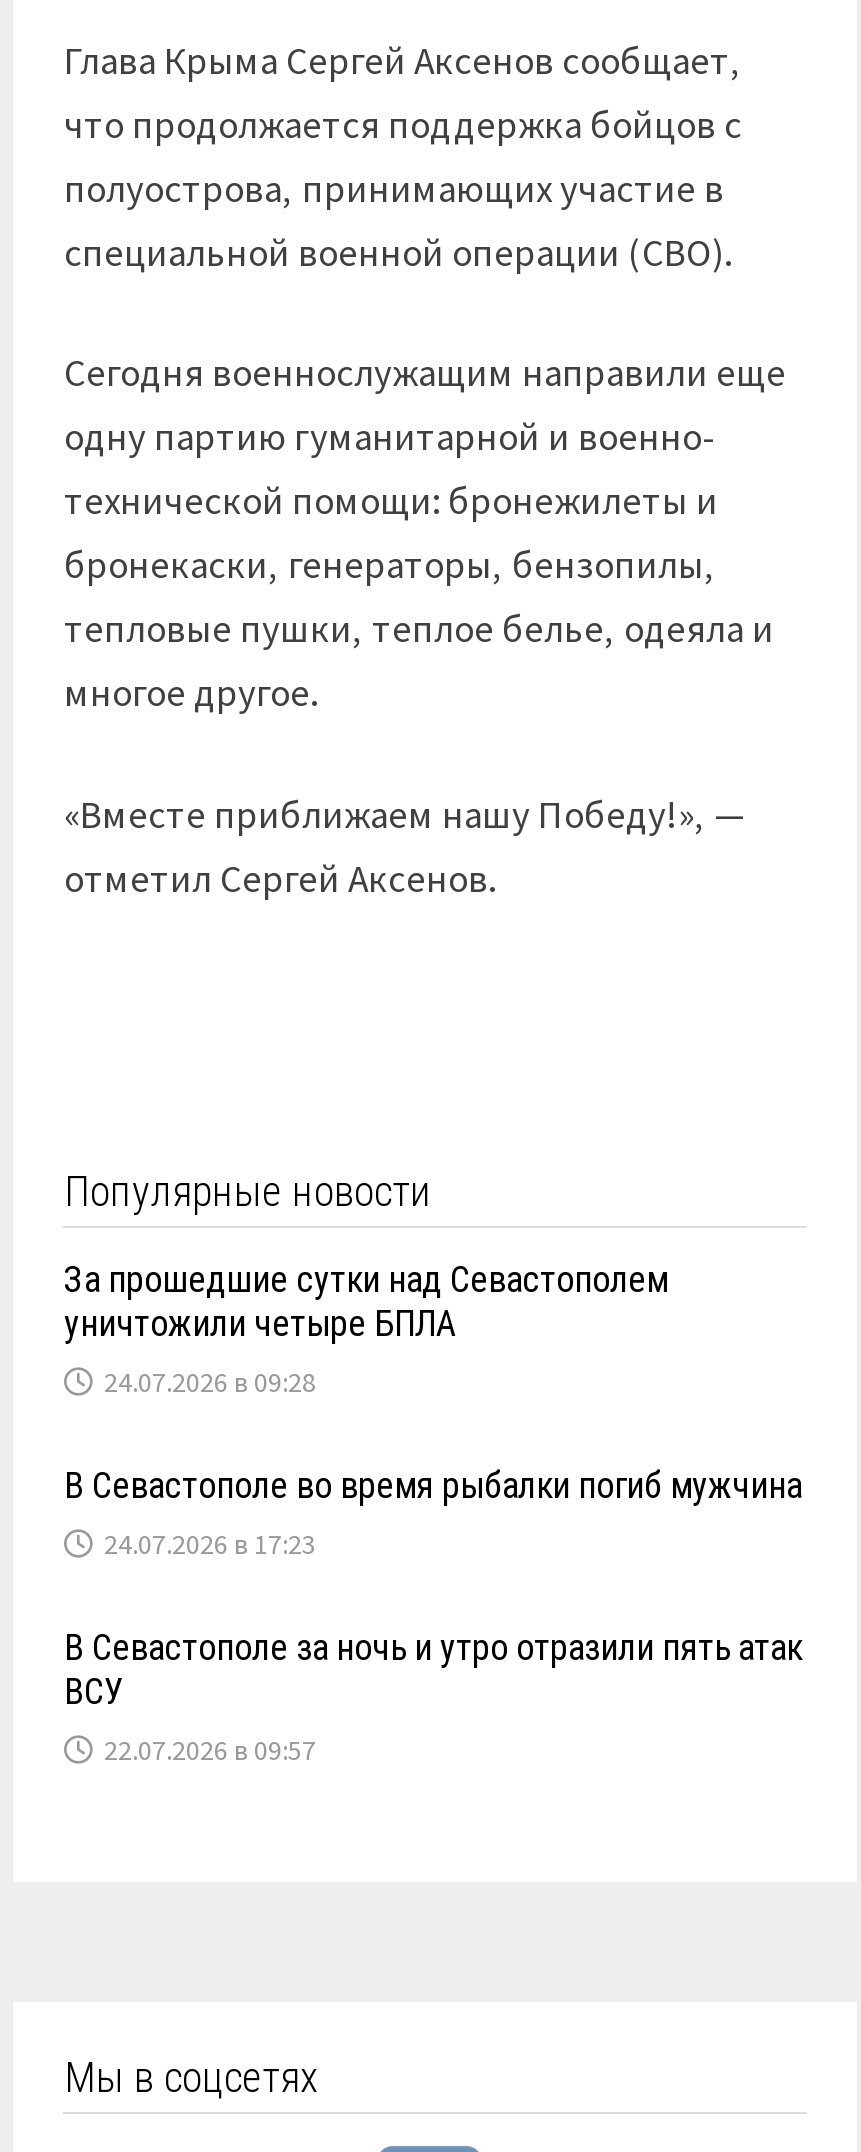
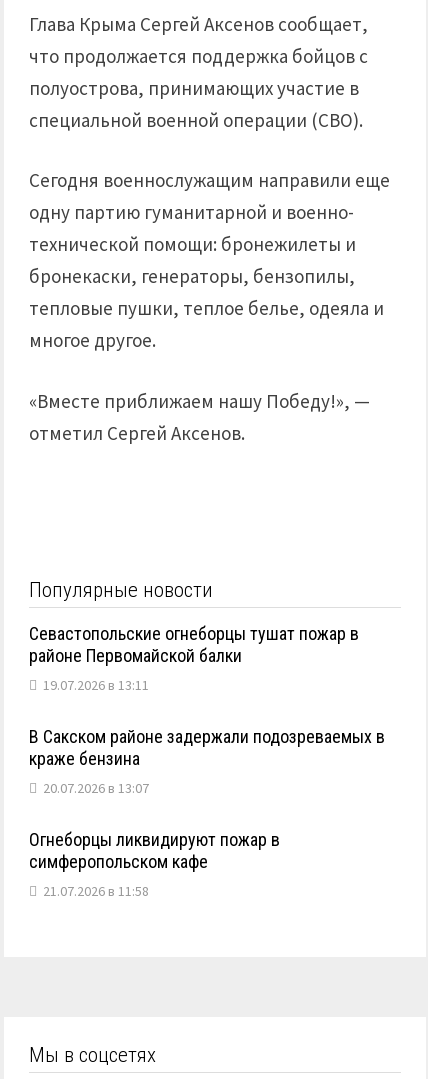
[64,1258,668,1344] За прошедшие сутки над Севастополем | уничтожили четыре БПЛА -> [29,623,359,666] Севастопольские огнеборцы тушат пожар в | районе Первомайской балки
[104,1364,316,1400] 24.07.2026 в 09:28 -> [43,676,149,694] 19.07.2026 в 13:11
[64,1464,802,1506] В Севастополе во время рыбалки погиб мужчина -> [29,726,385,769] В Сакском районе задержали подозреваемых в | краже бензина
[104,1526,316,1562] 24.07.2026 в 17:23 -> [43,779,149,797] 20.07.2026 в 13:07
[64,1626,802,1712] В Севастополе за ночь и утро отразили пять атак | ВСУ -> [29,829,280,872] Огнеборцы ликвидируют пожар в | симферопольском кафе
[104,1732,316,1768] 22.07.2026 в 09:57 -> [43,882,149,900] 21.07.2026 в 11:58

